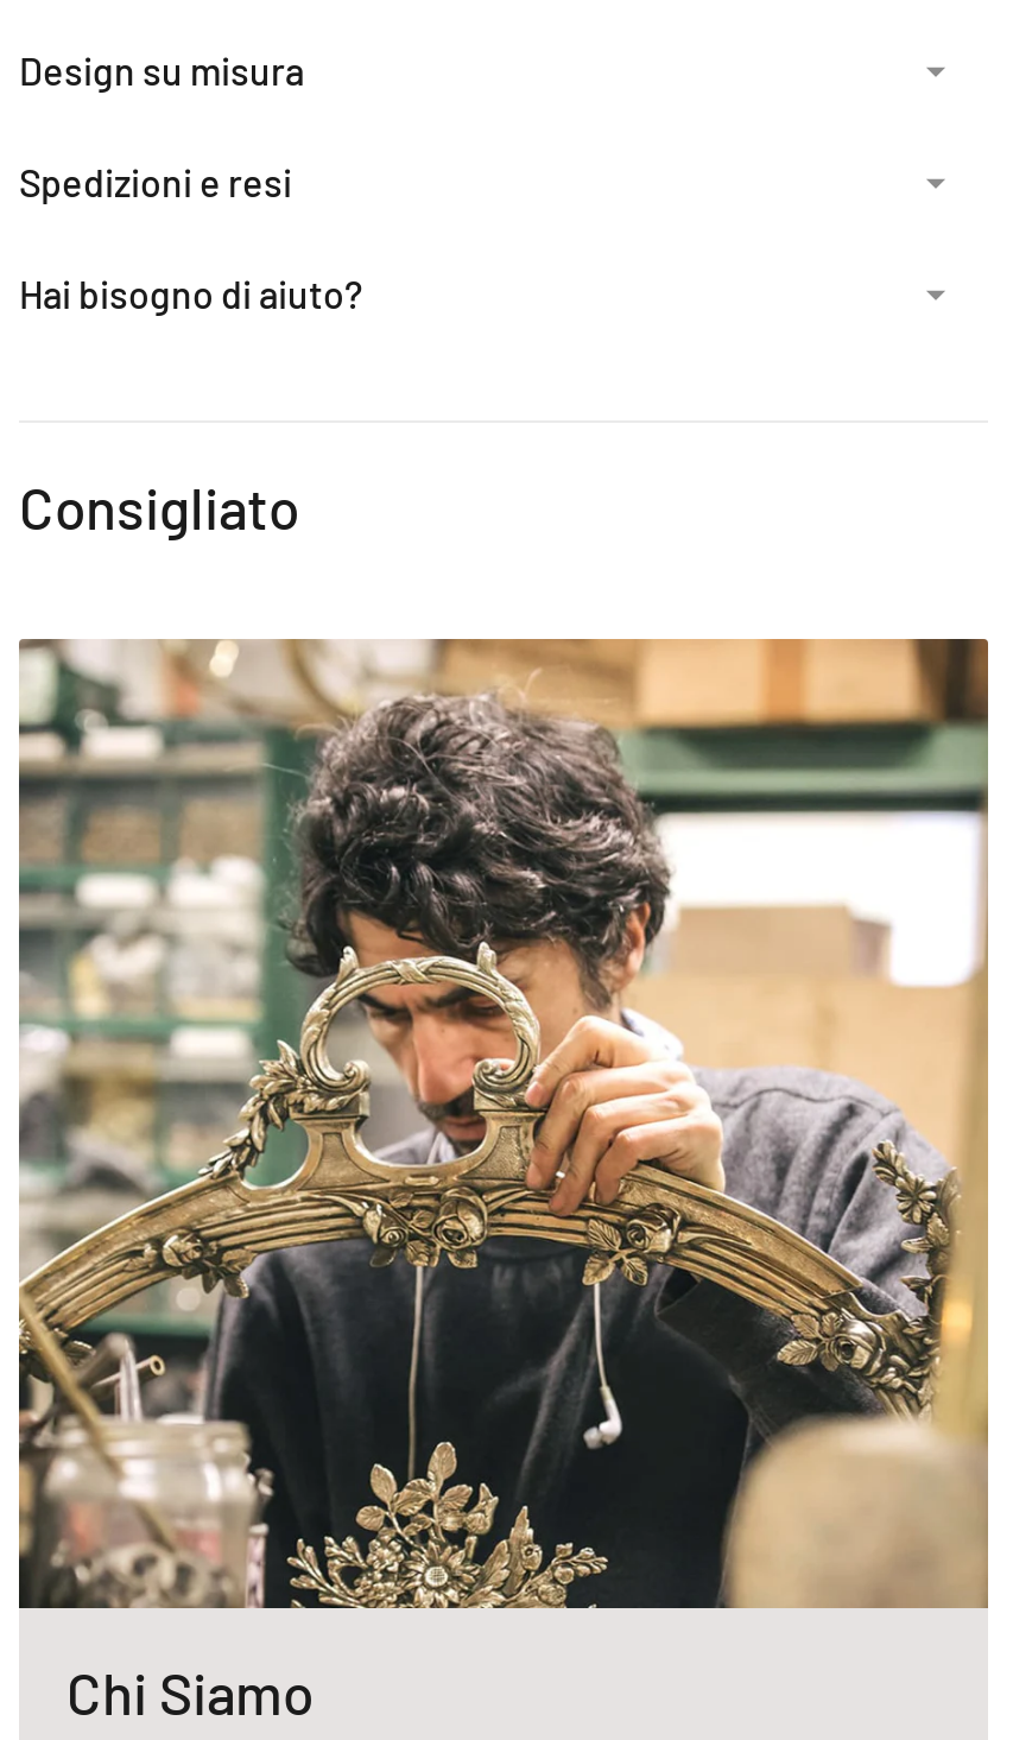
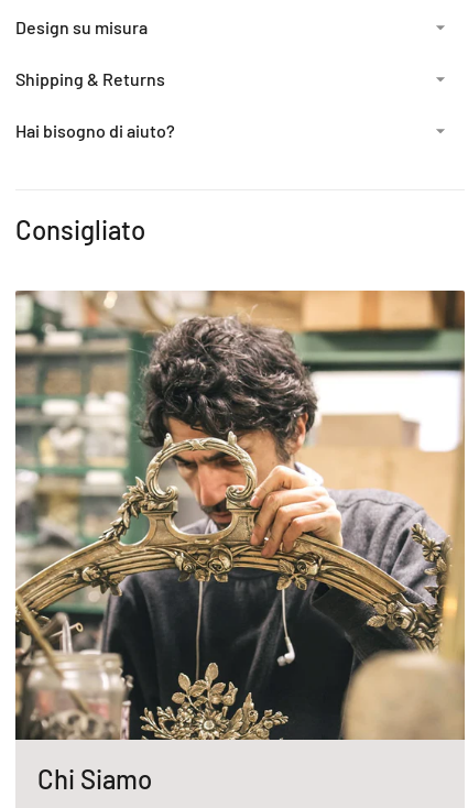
[19,160,292,205] Spedizioni e resi -> [15,69,165,90] Shipping & Returns

